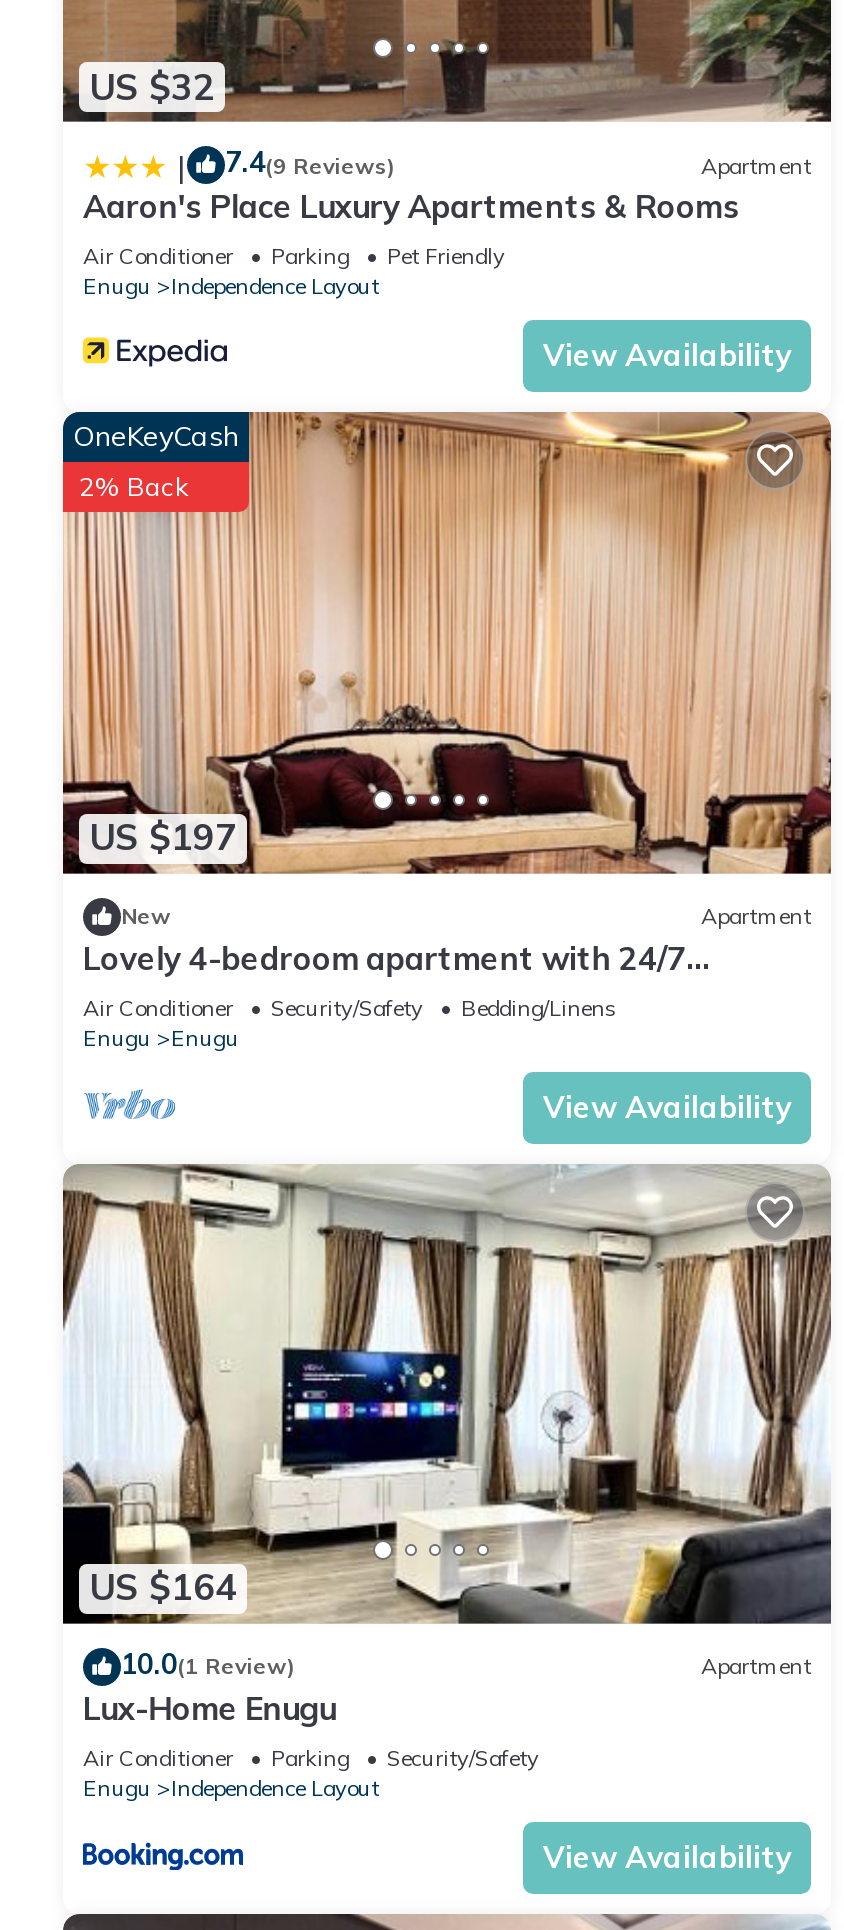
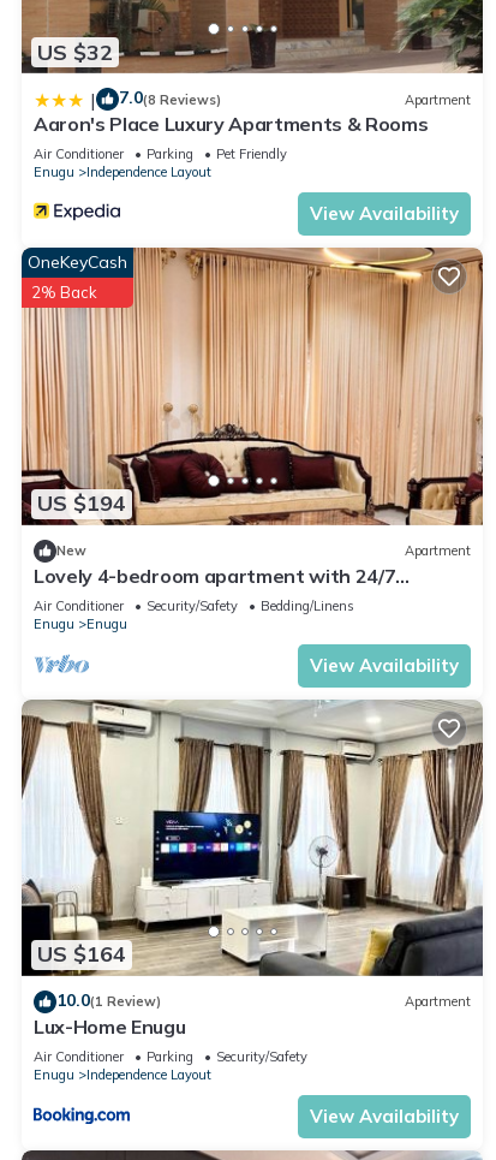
[225,144,395,180] 7.4(9 Reviews) -> [119,87,221,108] 7.0(8 Reviews)
[89,814,237,860] US $197 -> [37,489,126,517] US $194

